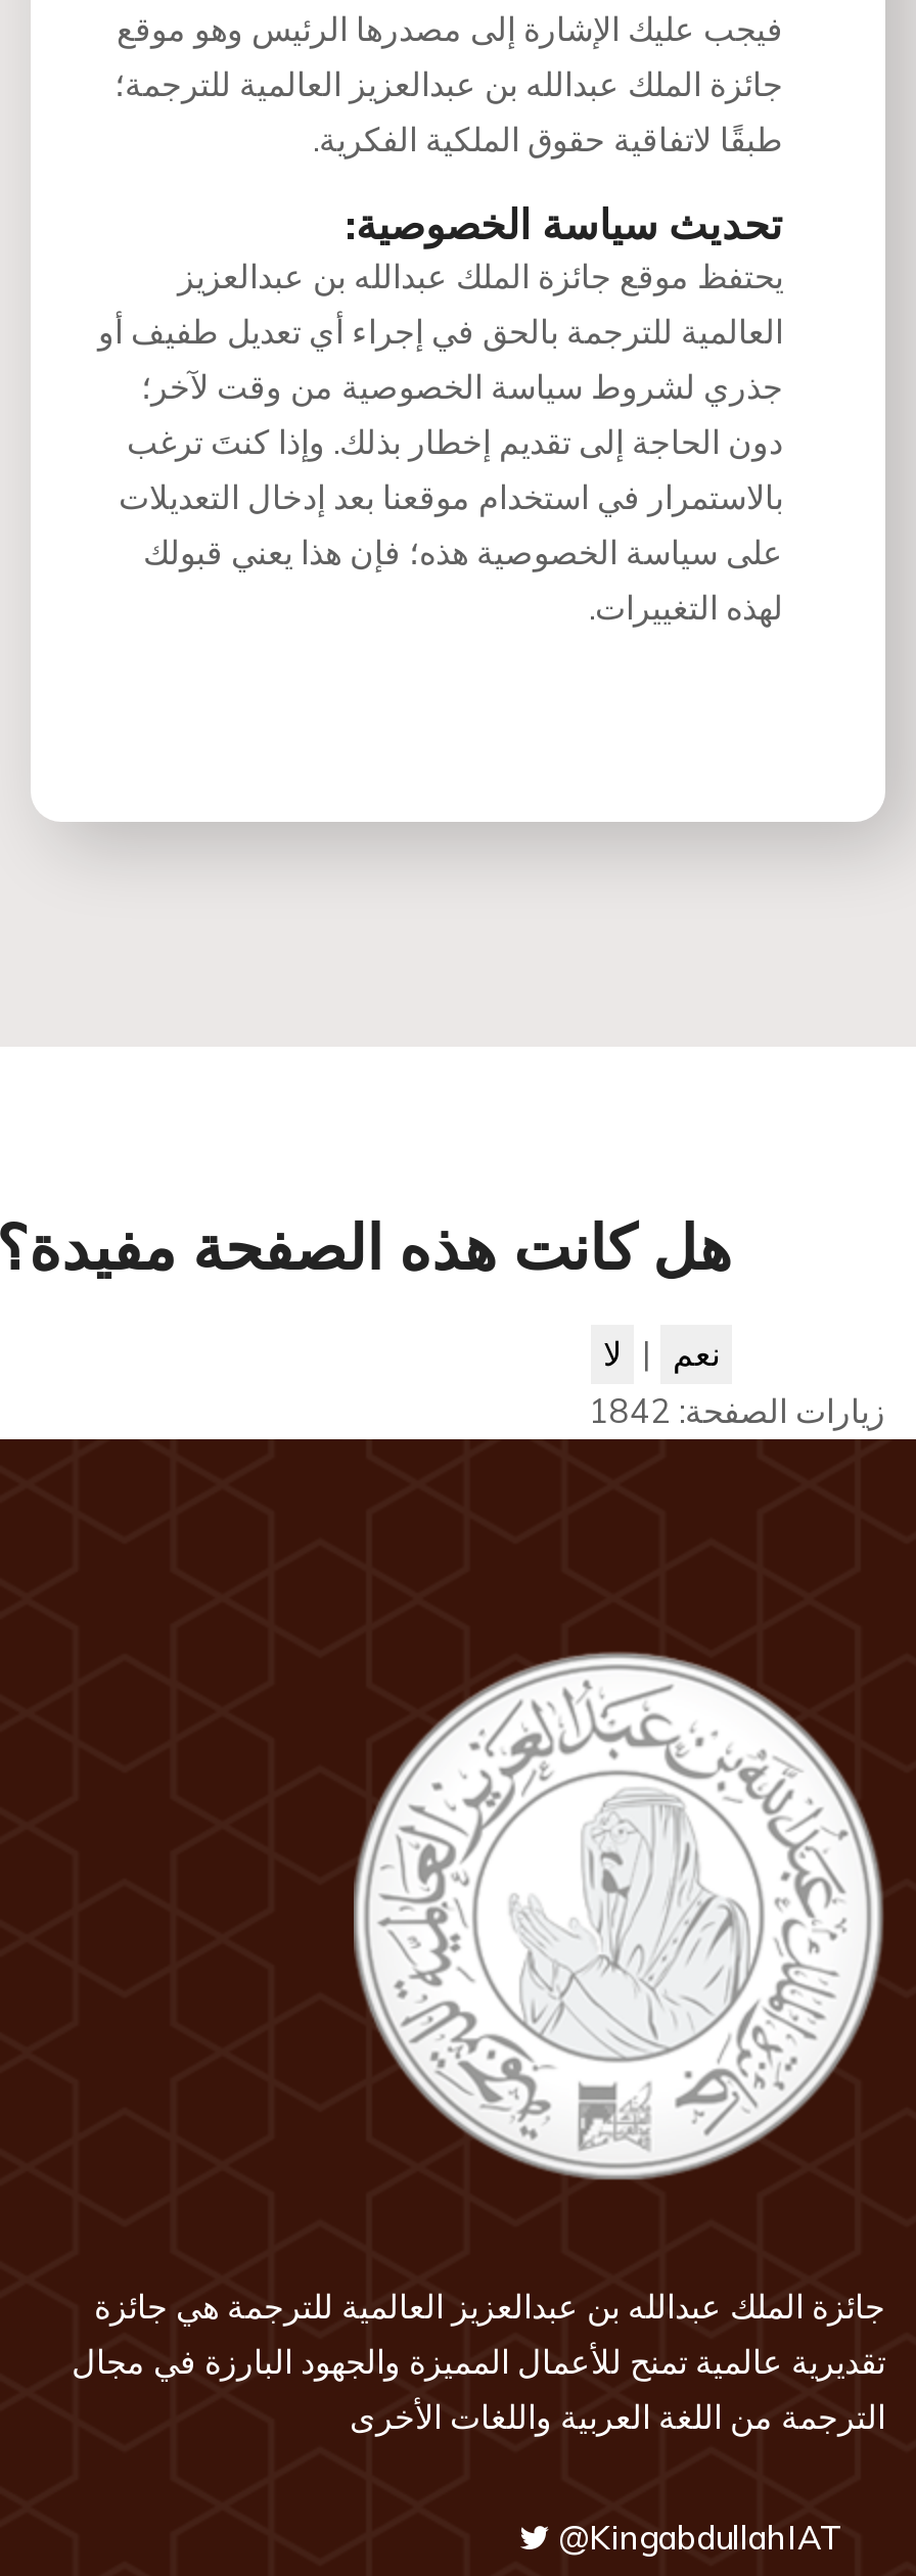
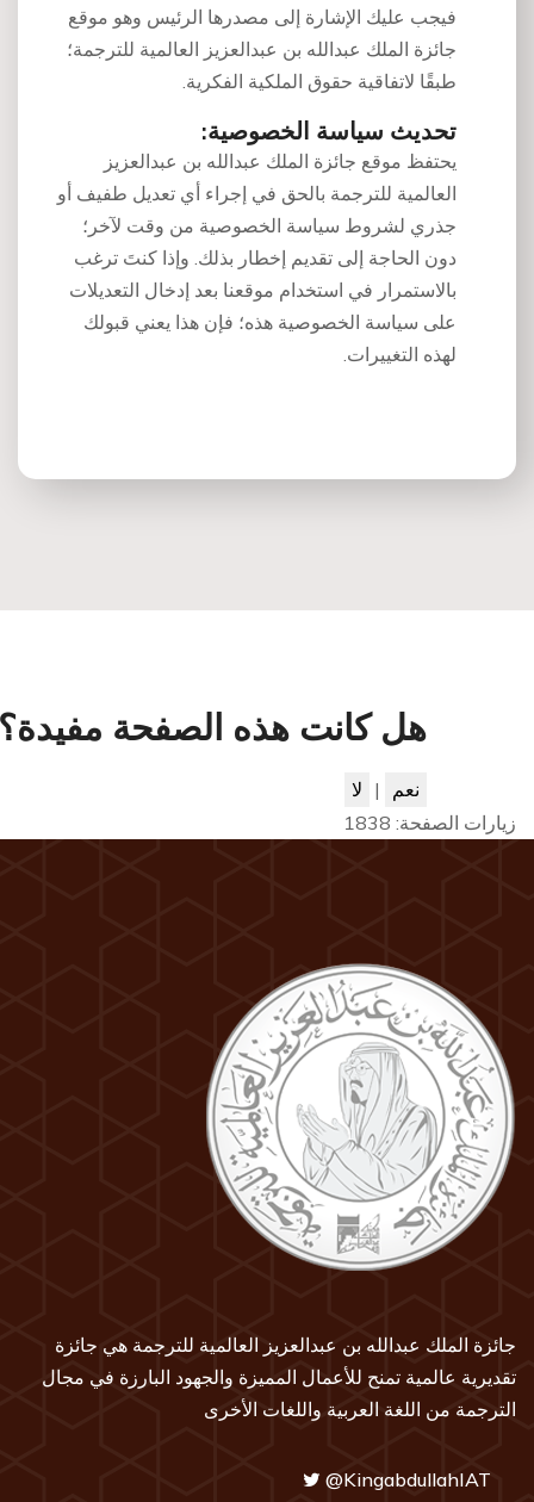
[589,1390,885,1431] زيارات الصفحة: 1842 -> [343,811,516,834] زيارات الصفحة: 1838

